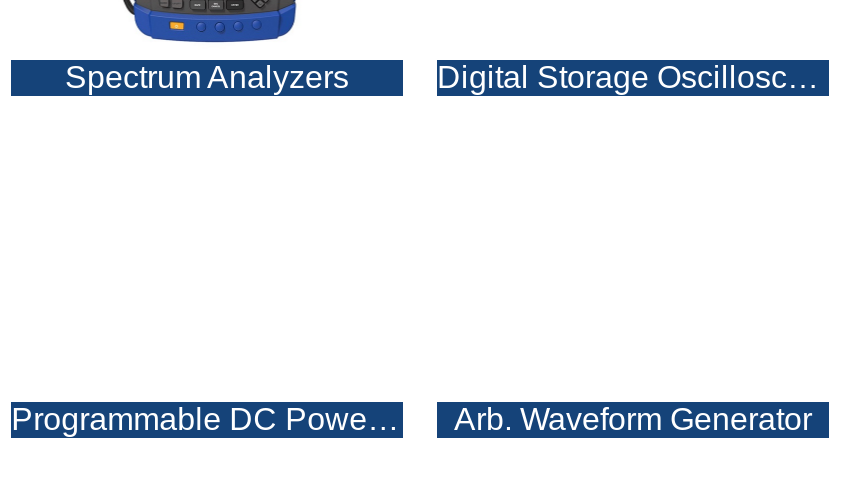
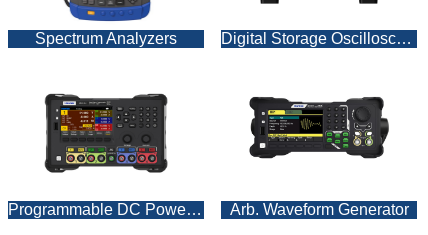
none -> [44,93,168,174] [image]
none -> [248,96,390,159] [image]

